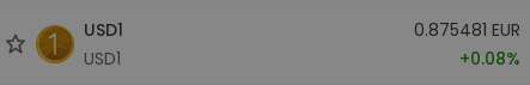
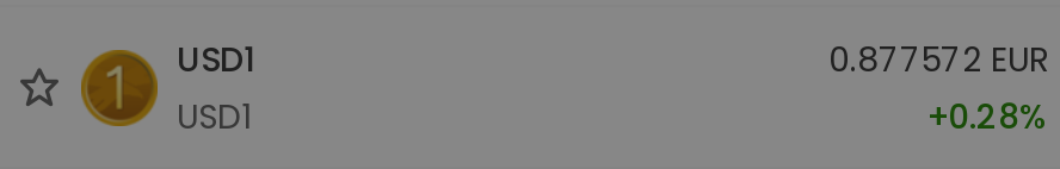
[414,17,520,70] 0.875481 EUR | +0.08% -> [828,35,1048,139] 0.877572 EUR | +0.28%

